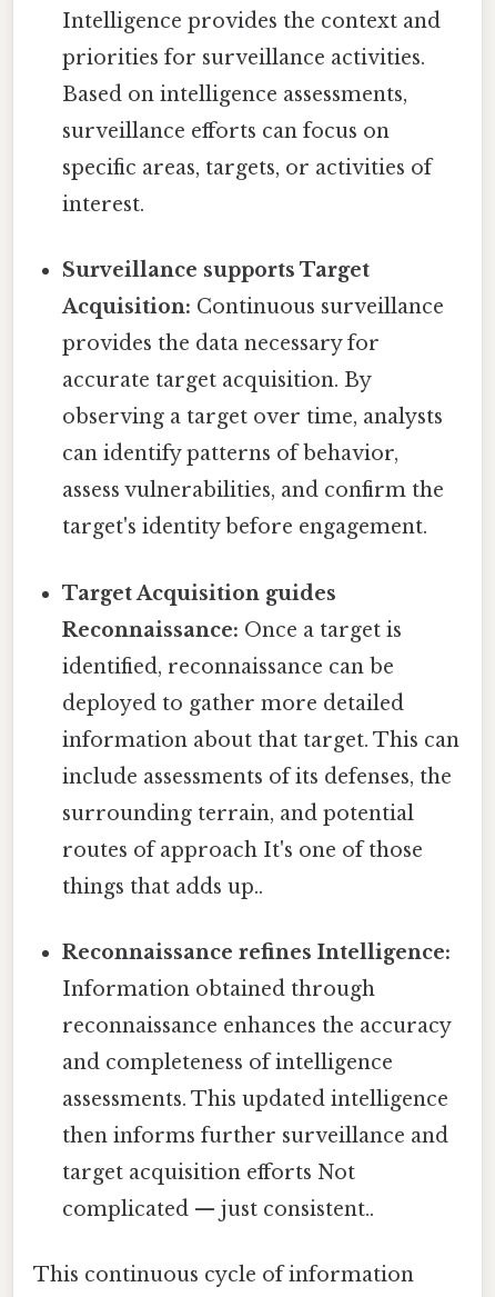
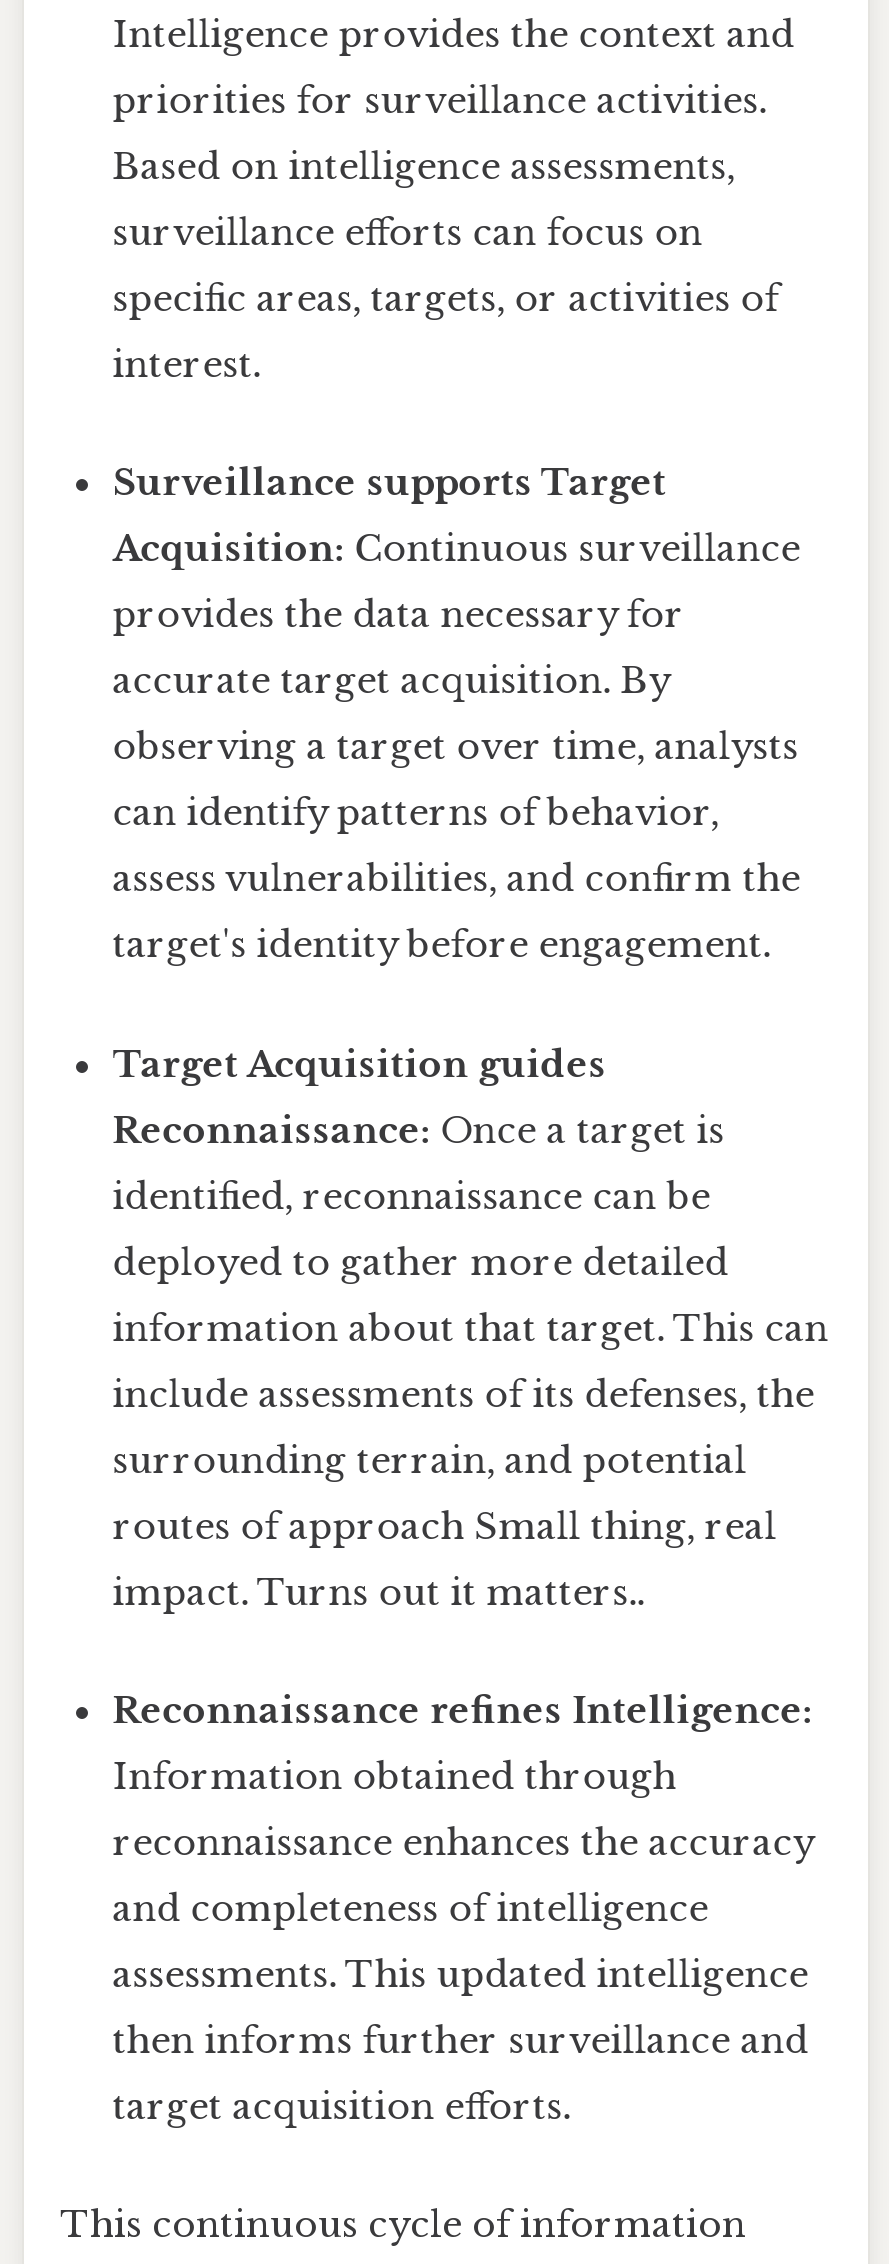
[62,838,423,862] routes of approach It's one of those -> [112,1504,776,1548] routes of approach Small thing, real
[62,874,263,899] things that adds up.. -> [112,1570,644,1614] impact. Turns out it matters..
[62,1160,374,1221] target acquisition efforts Not | complicated — just consistent.. -> [112,2085,570,2129] target acquisition efforts.

